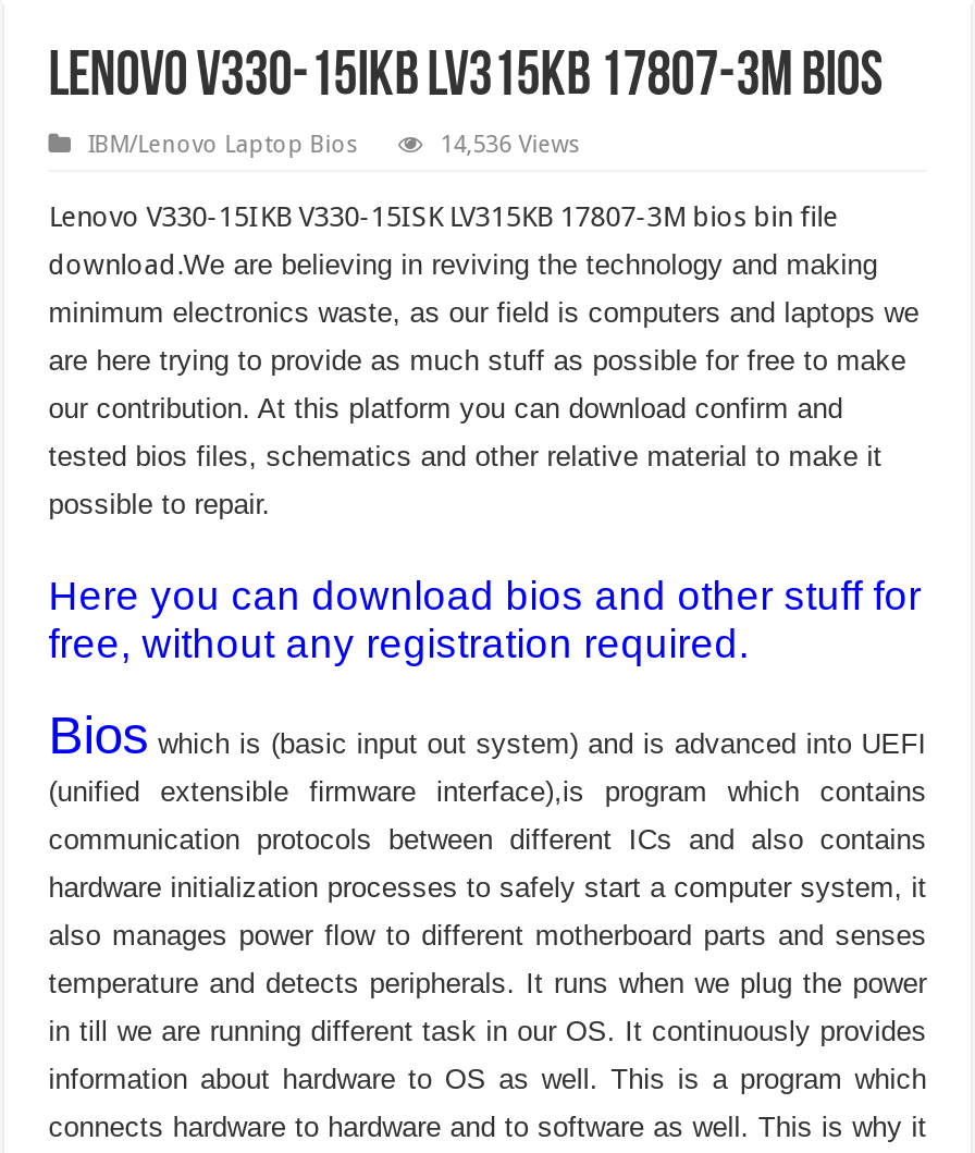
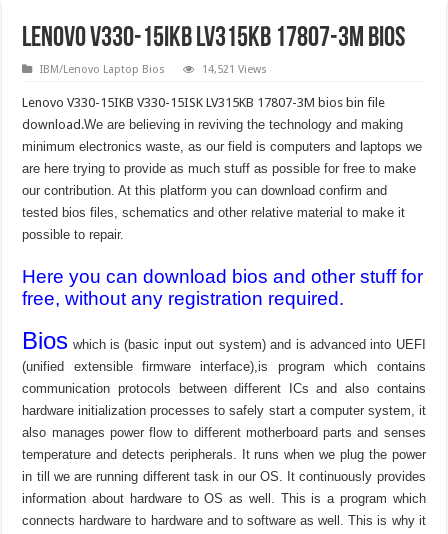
[440,131,582,159] 14,536 Views -> [202,63,267,76] 14,521 Views

